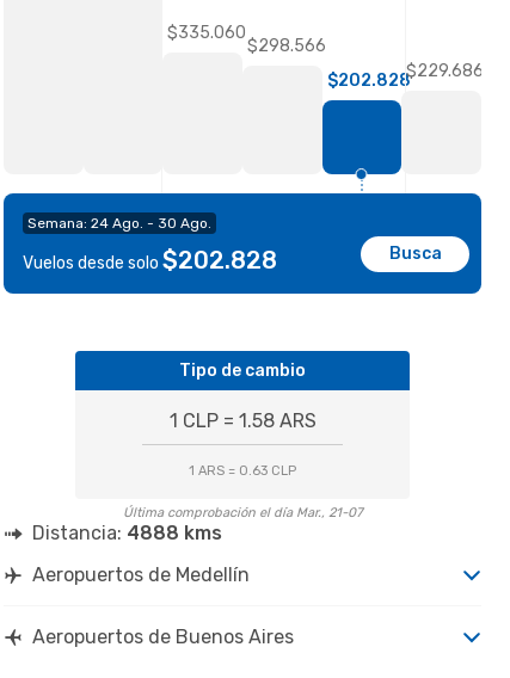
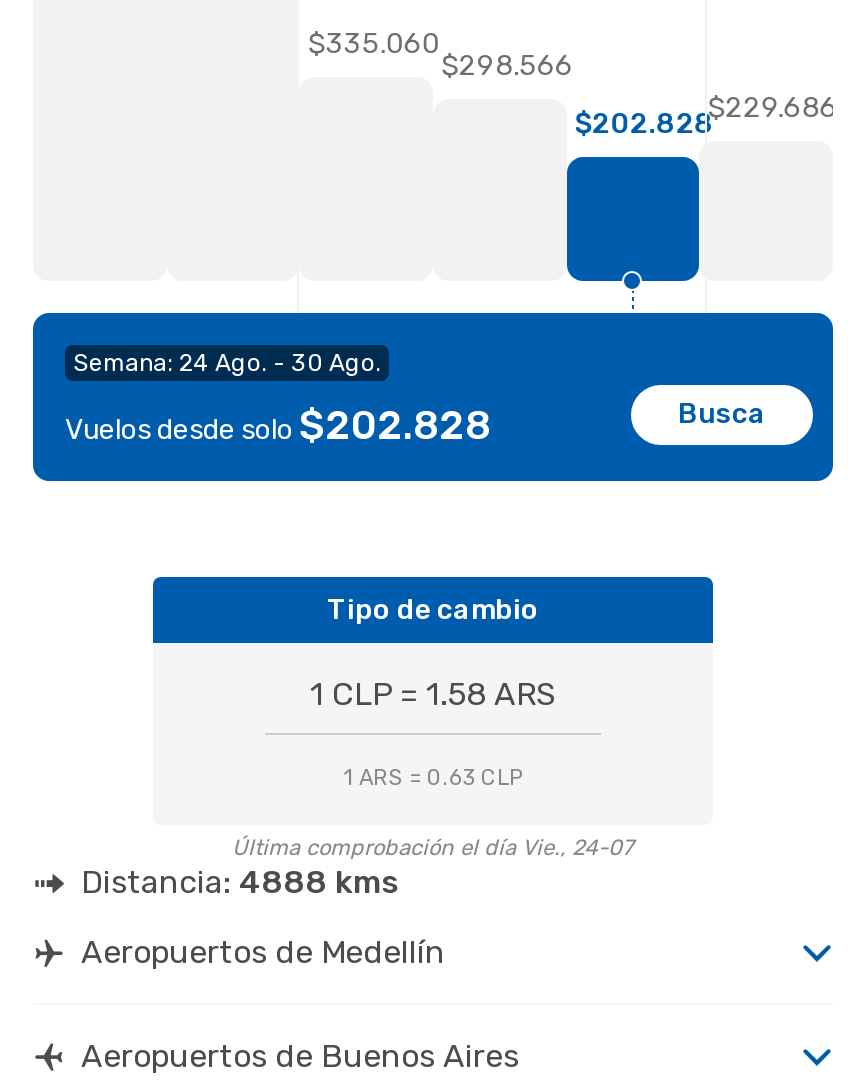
[122,505,362,520] Última comprobación el día Mar., 21-07 -> [232,835,634,861] Última comprobación el día Vie., 24-07

